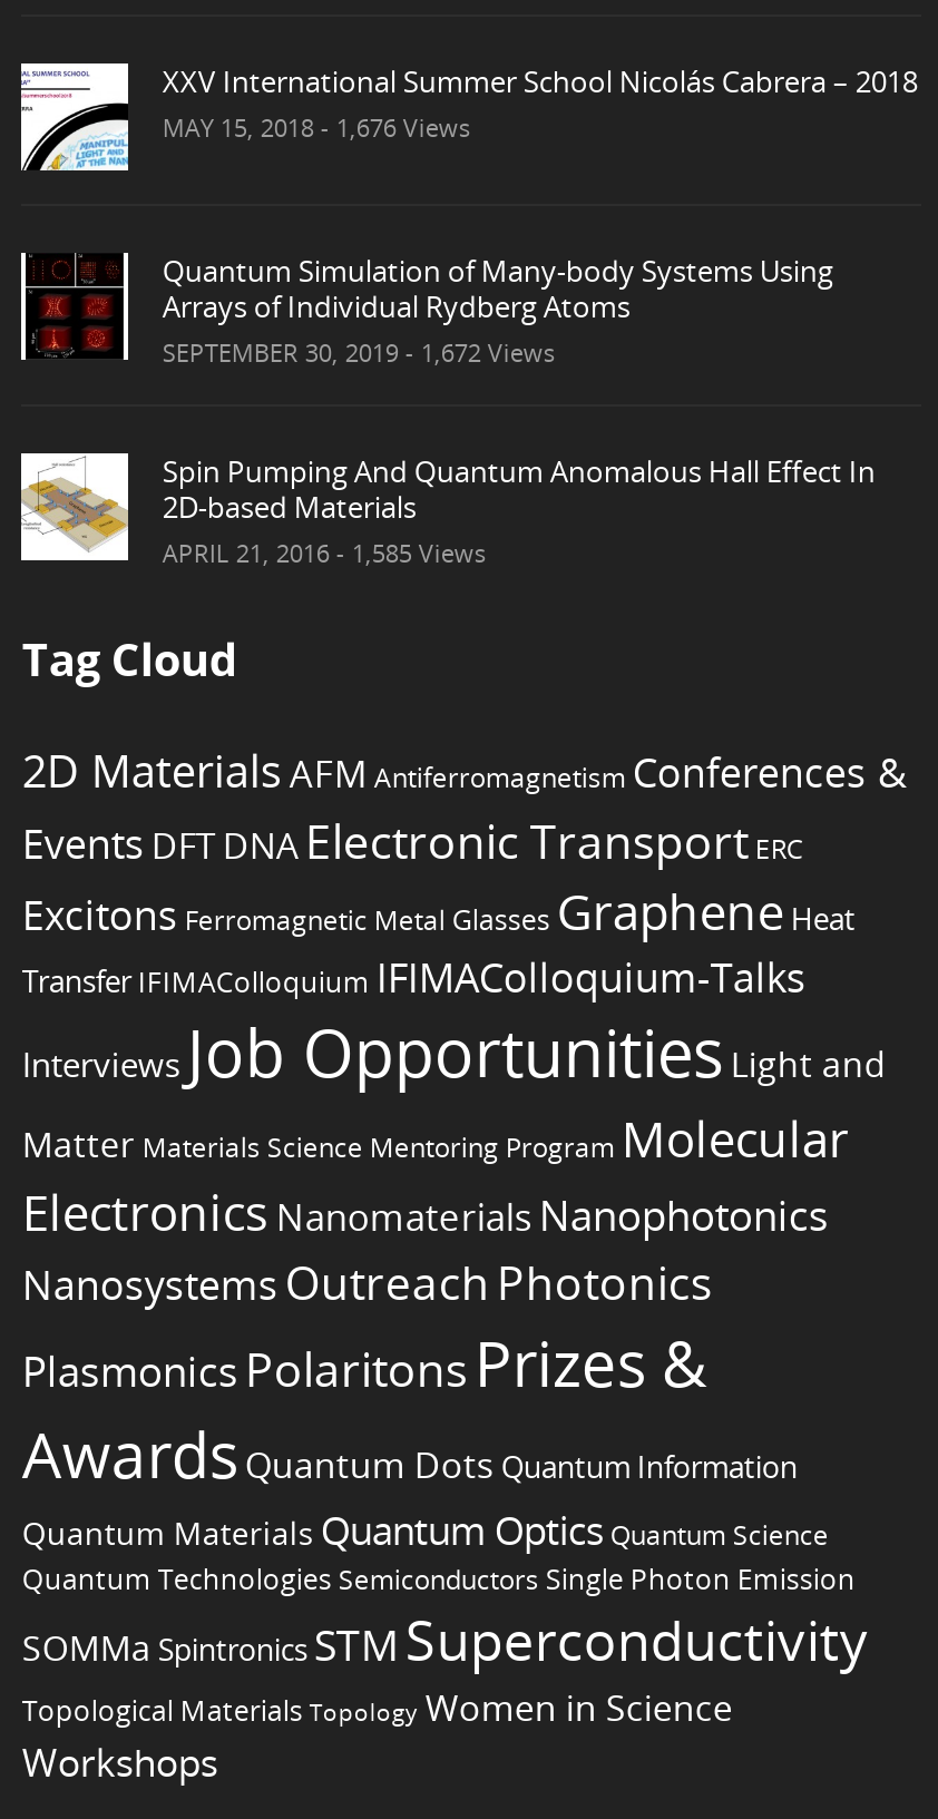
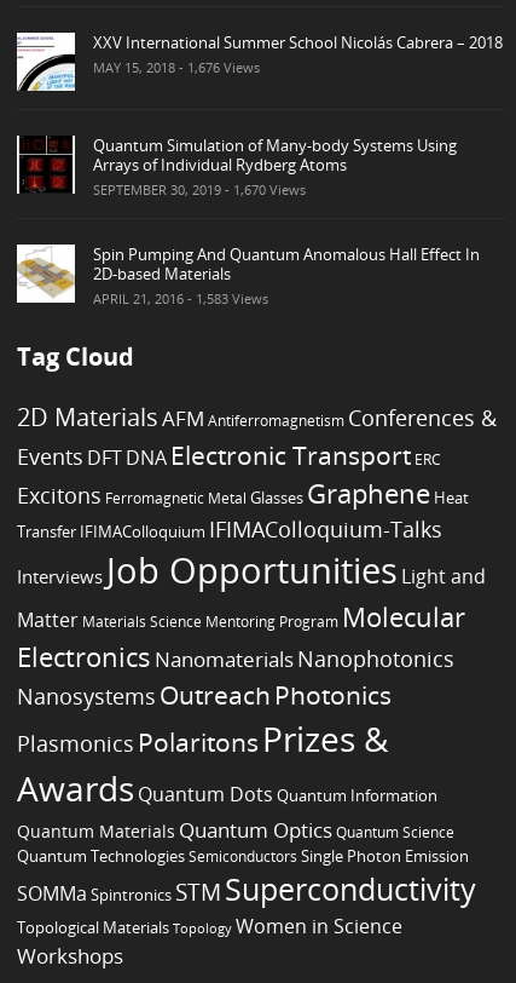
[162,336,555,370] SEPTEMBER 30, 2019 - 1,672 Views -> [94,181,306,199] SEPTEMBER 30, 2019 - 1,670 Views
[162,537,485,570] APRIL 21, 2016 - 1,585 Views -> [94,290,269,308] APRIL 21, 2016 - 1,583 Views

